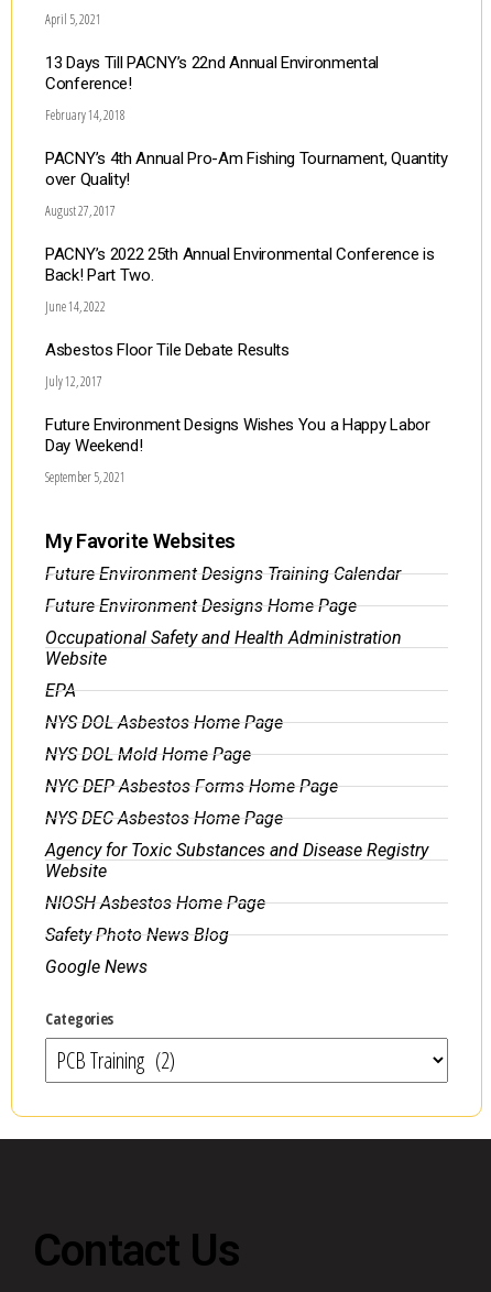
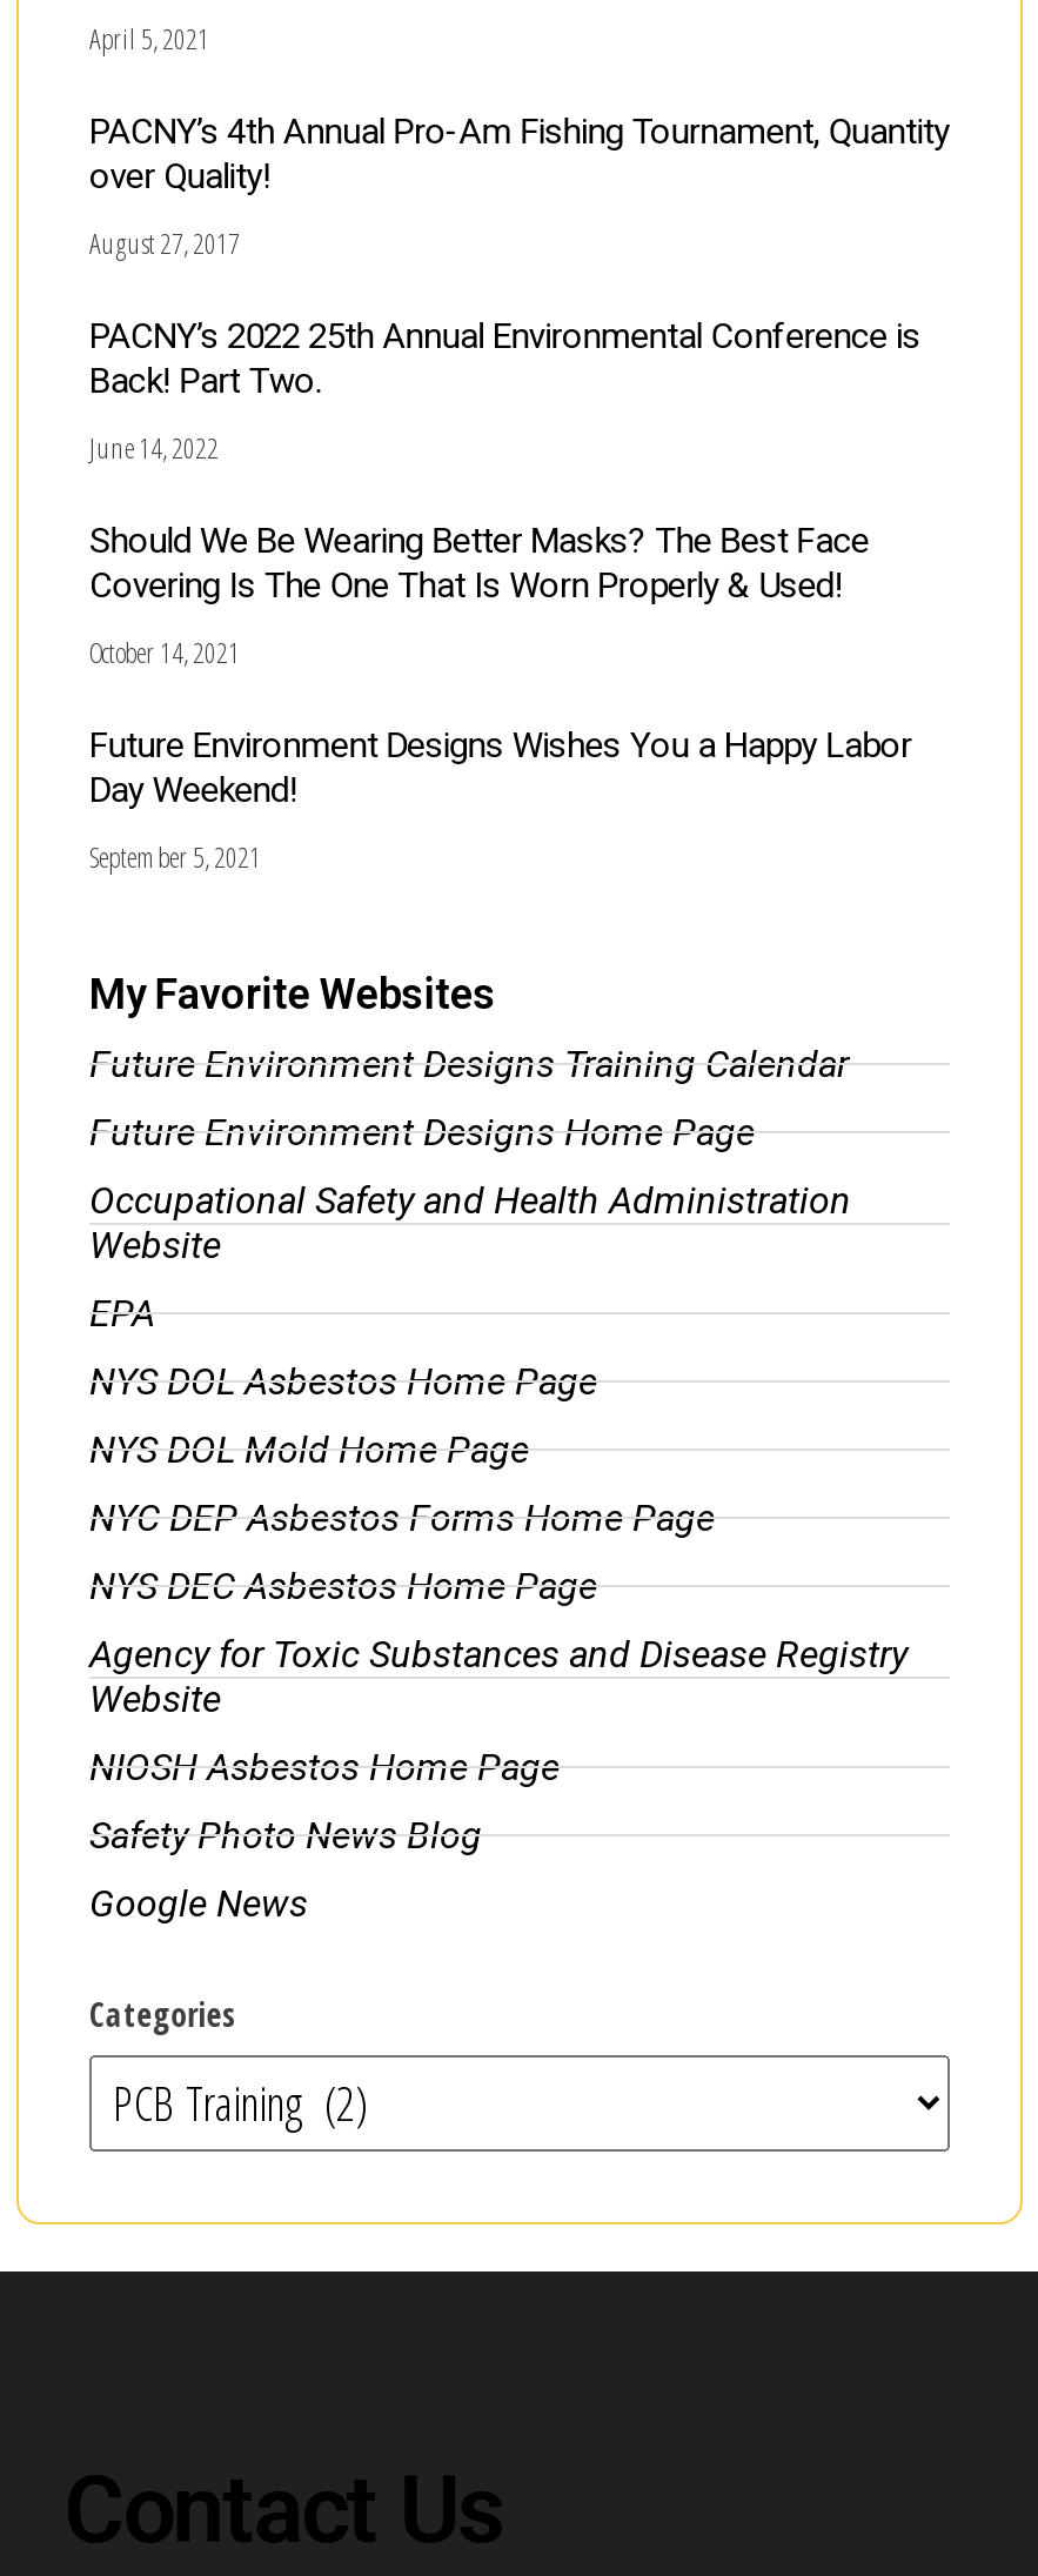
[45,52,379,124] 13 Days Till PACNY’s 22nd Annual Environmental | Conference! | February 14, 2018 -> none
moved [45,148,448,316] -> [89,111,949,468]: PACNY’s 4th Annual Pro-Am Fishing Tournament, Quantity | over Quality! | August 27, 2017 | PACNY’s 2022 25th Annual Environmental Conference is | Back! Part Two. | June 14, 2022
[45,340,289,360] Asbestos Floor Tile Debate Results -> [89,520,869,607] Should We Be Wearing Better Masks? The Best Face | Covering Is The One That Is Worn Properly & Used!
[45,372,102,390] July 12, 2017 -> [89,633,240,673] October 14, 2021

